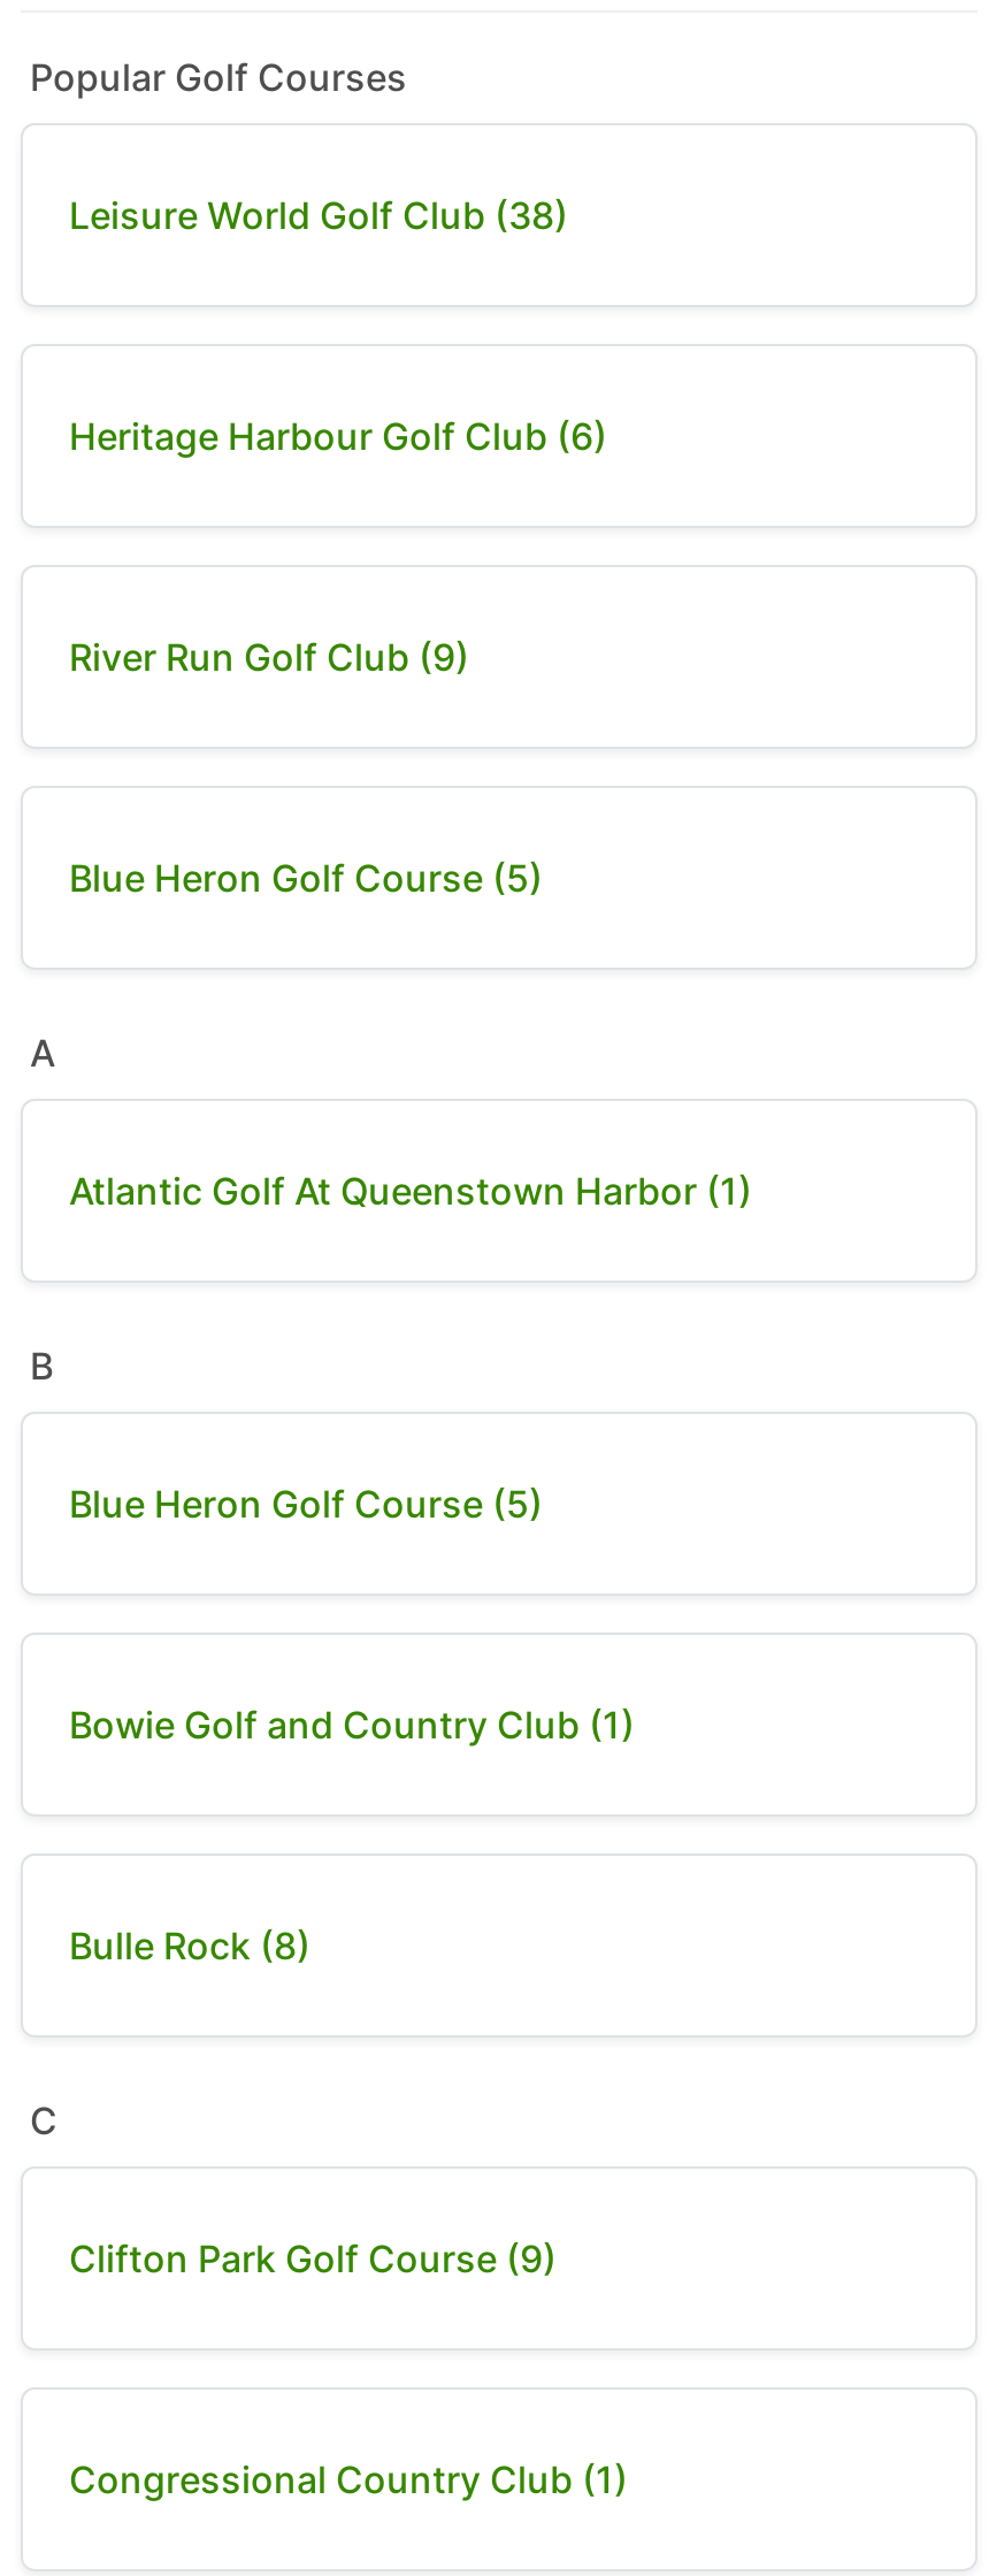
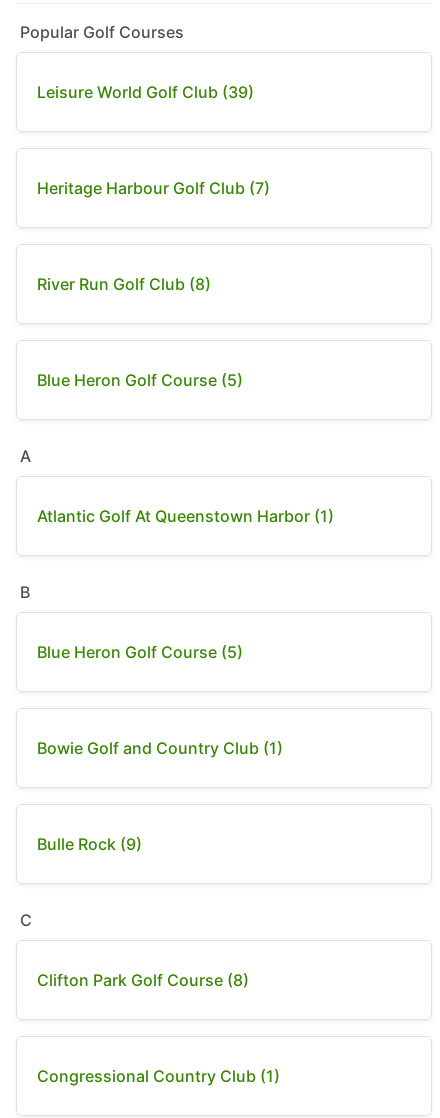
[69,191,568,237] Leisure World Golf Club (38) -> [37,81,254,101] Leisure World Golf Club (39)
[69,412,607,458] Heritage Harbour Golf Club (6) -> [37,177,270,197] Heritage Harbour Golf Club (7)
[69,633,469,679] River Run Golf Club (9) -> [37,273,211,293] River Run Golf Club (8)
[69,1921,310,1967] Bulle Rock (8) -> [37,833,142,853] Bulle Rock (9)
[69,2234,557,2280] Clifton Park Golf Course (9) -> [37,969,249,989] Clifton Park Golf Course (8)

